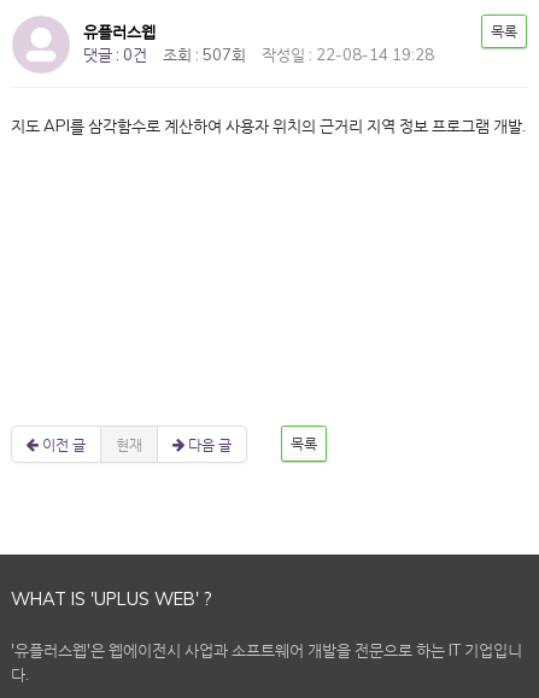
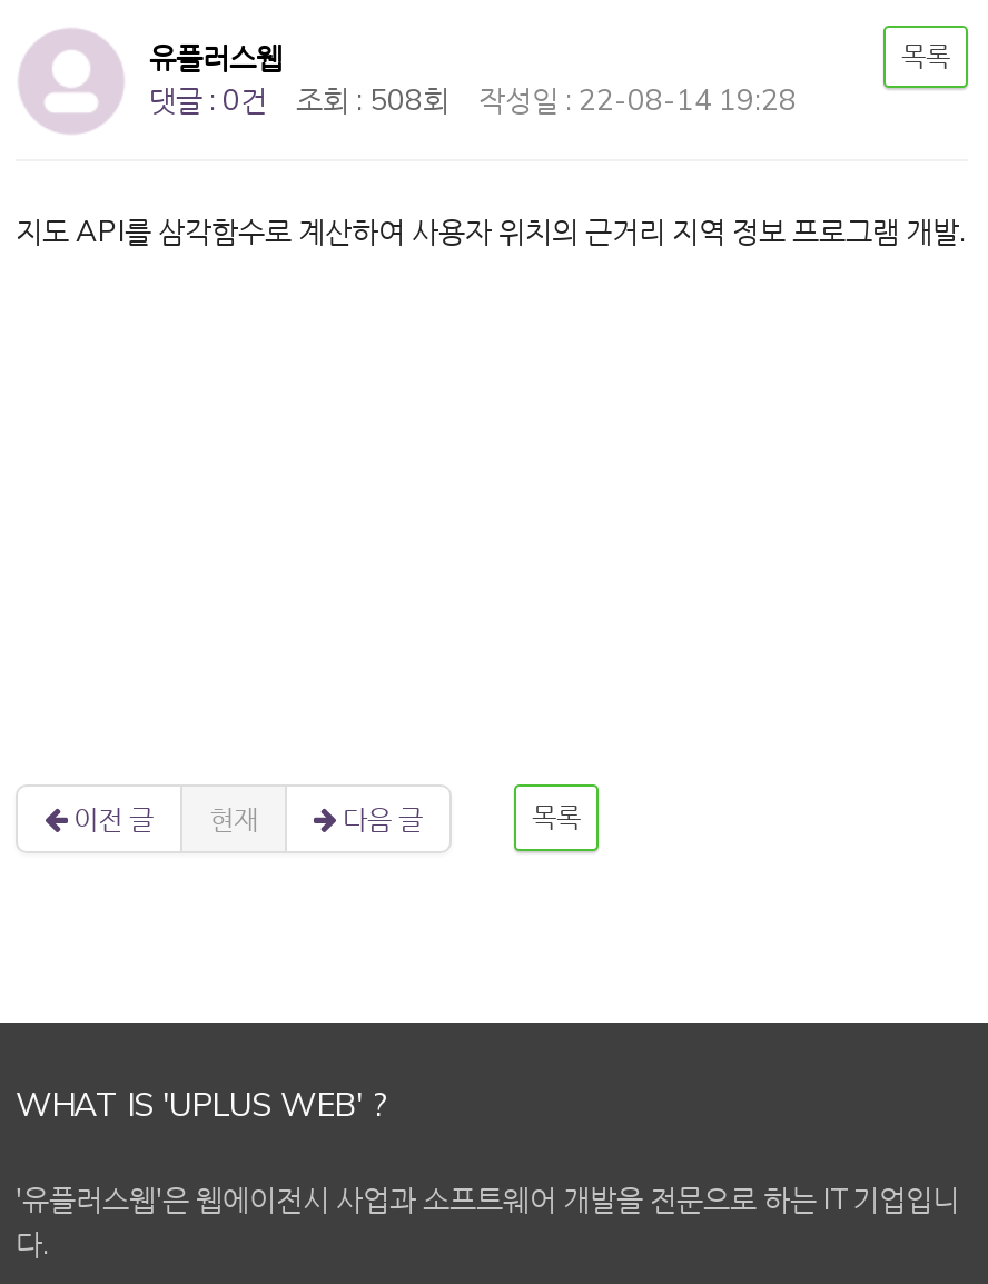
[83,45,434,64] 댓글 : 0건 조회 : 507회 작성일 : 22-08-14 19:28 -> [149,81,797,117] 댓글 : 0건 조회 : 508회 작성일 : 22-08-14 19:28

